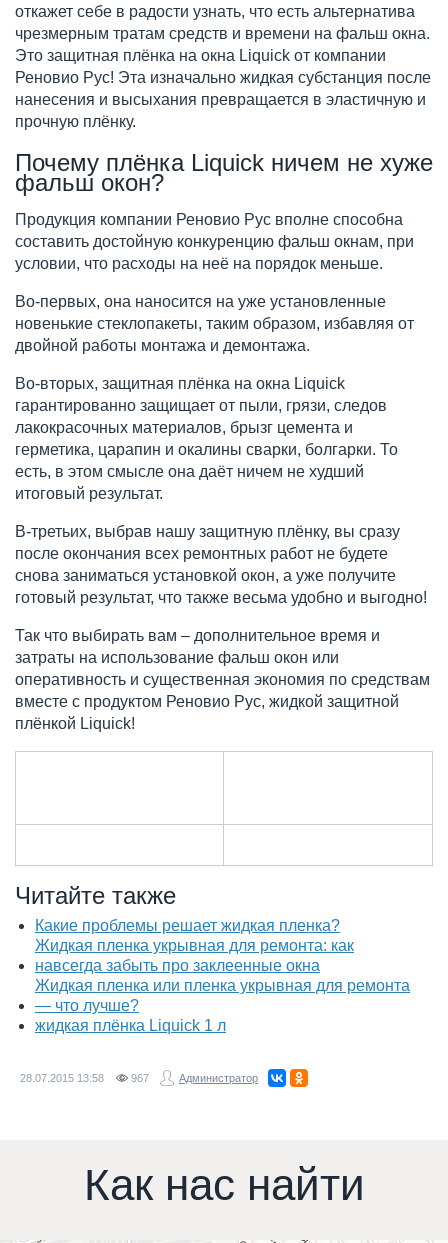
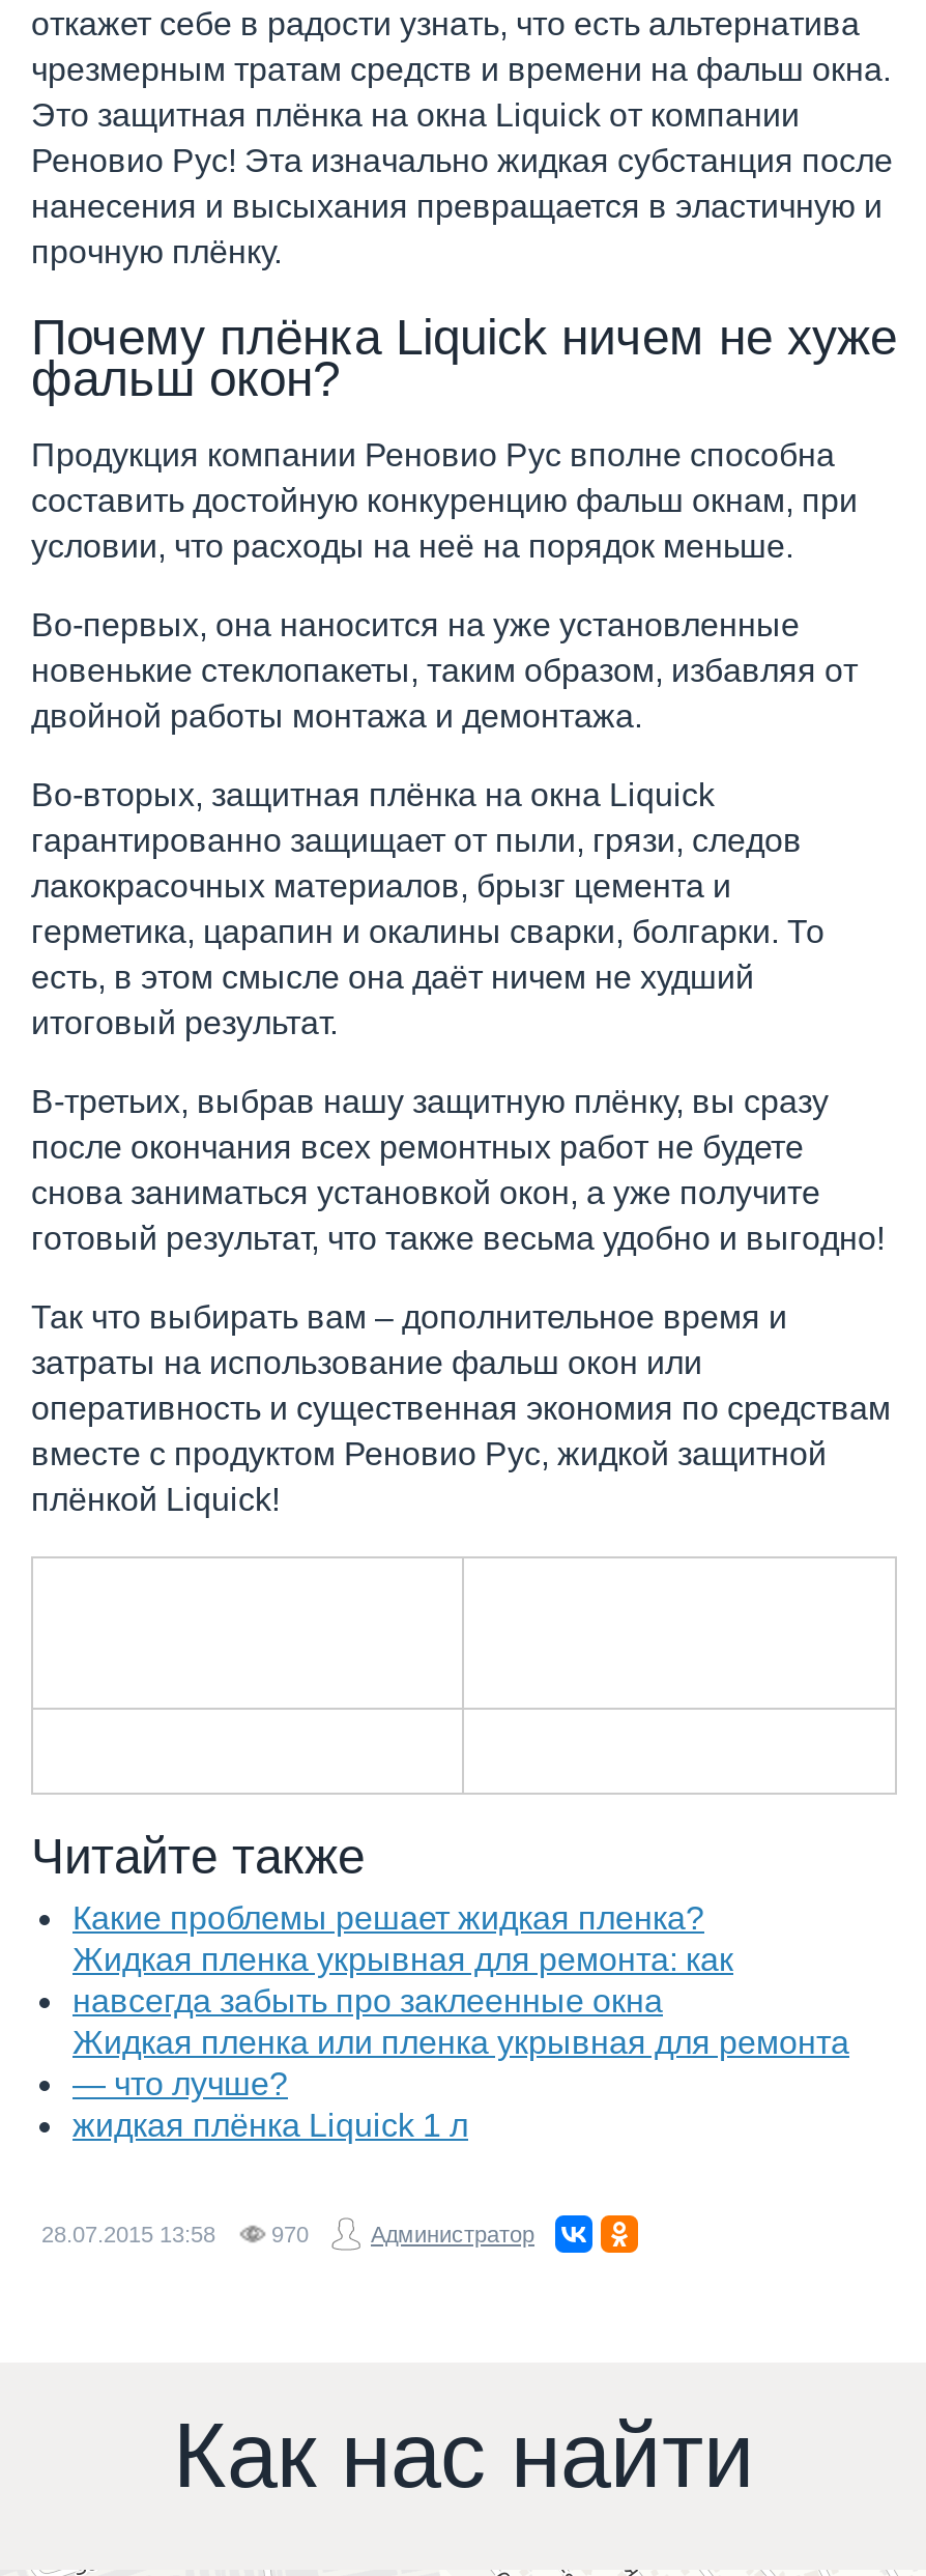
[131,1072,149,1084] 967 -> [271,2221,309,2246] 970

